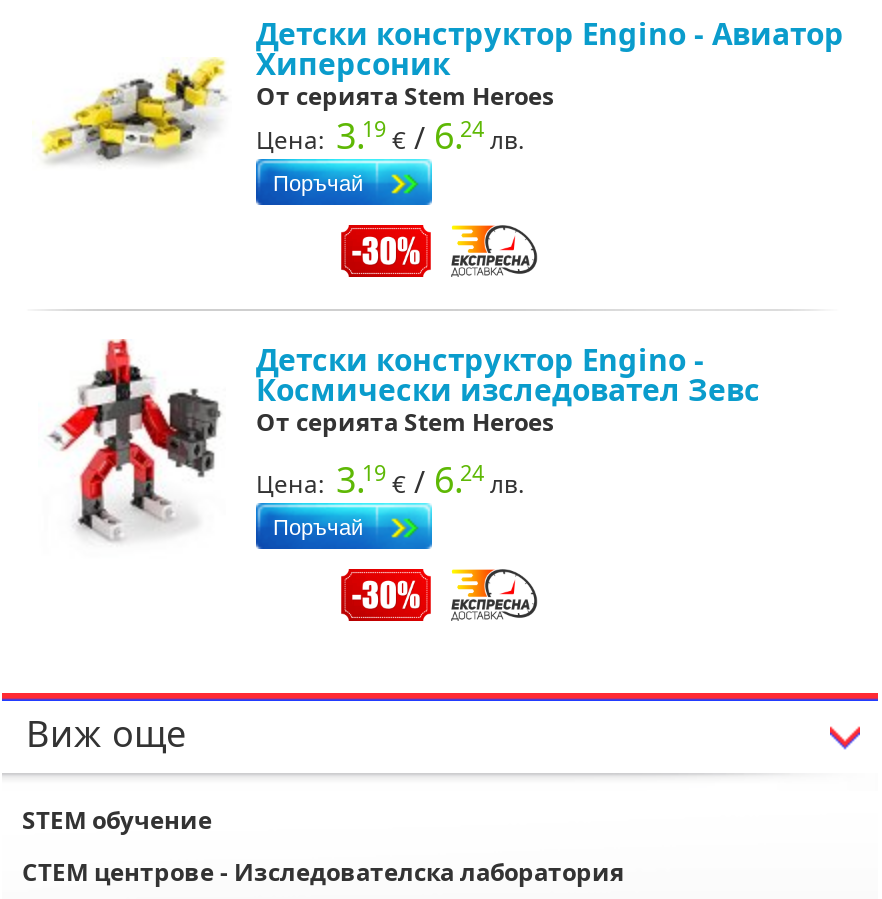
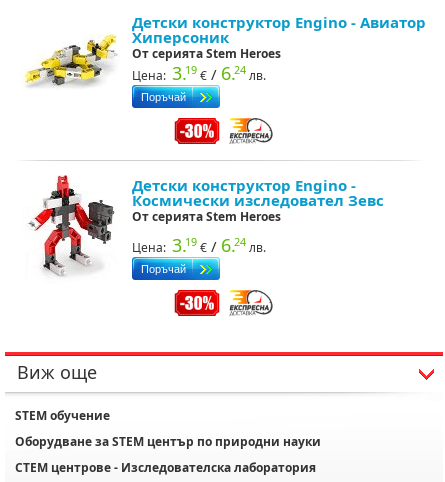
none -> [15,433,321,450] Оборудване за STEM център по природни науки

